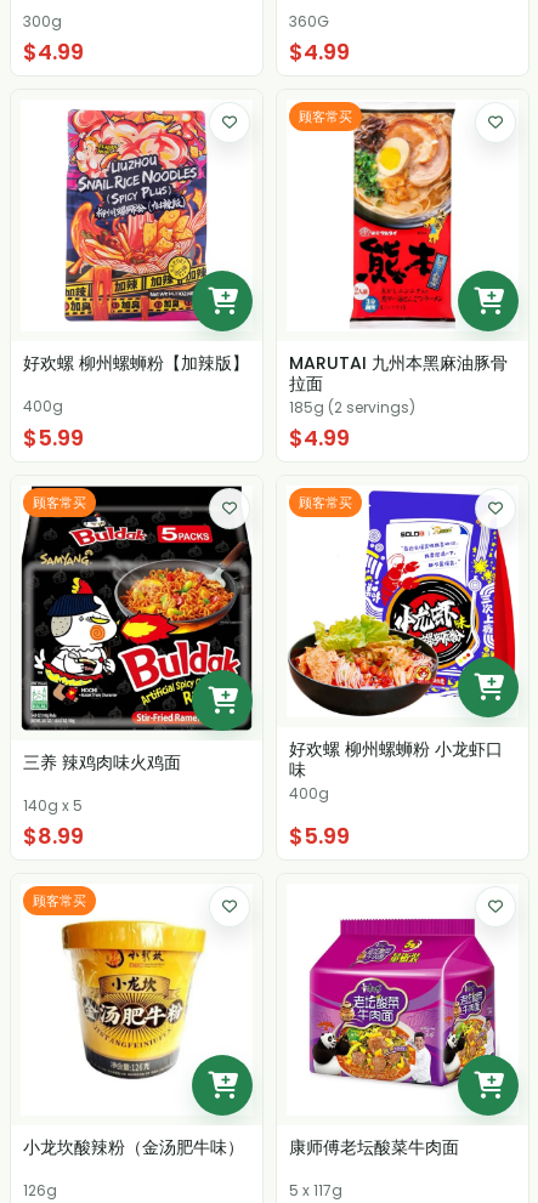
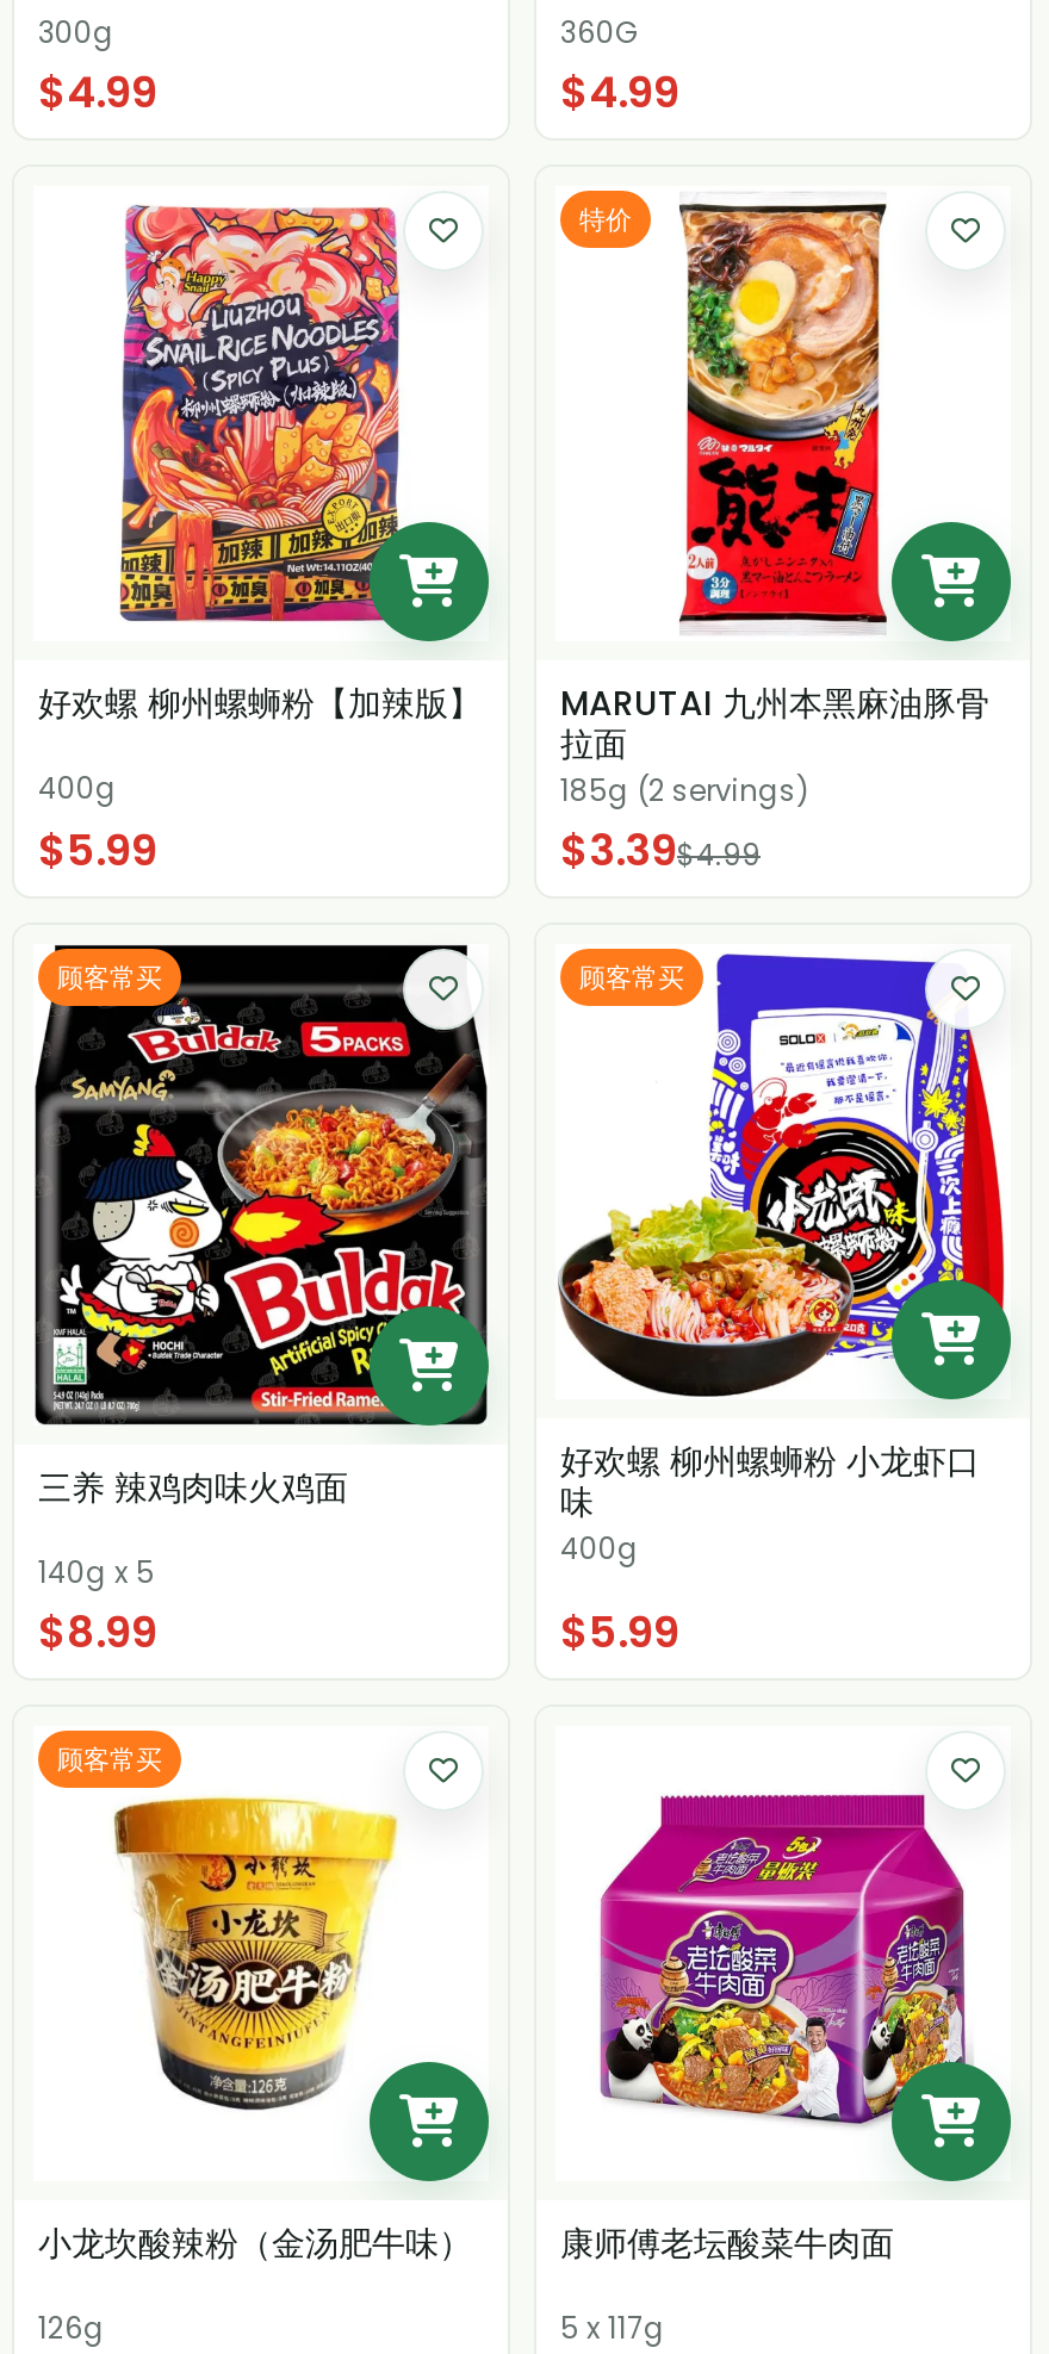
[299,107,352,126] 顾客常买 -> [579,201,632,239] 特价
[289,422,350,453] $4.99 -> [560,821,761,881] $3.39$4.99

